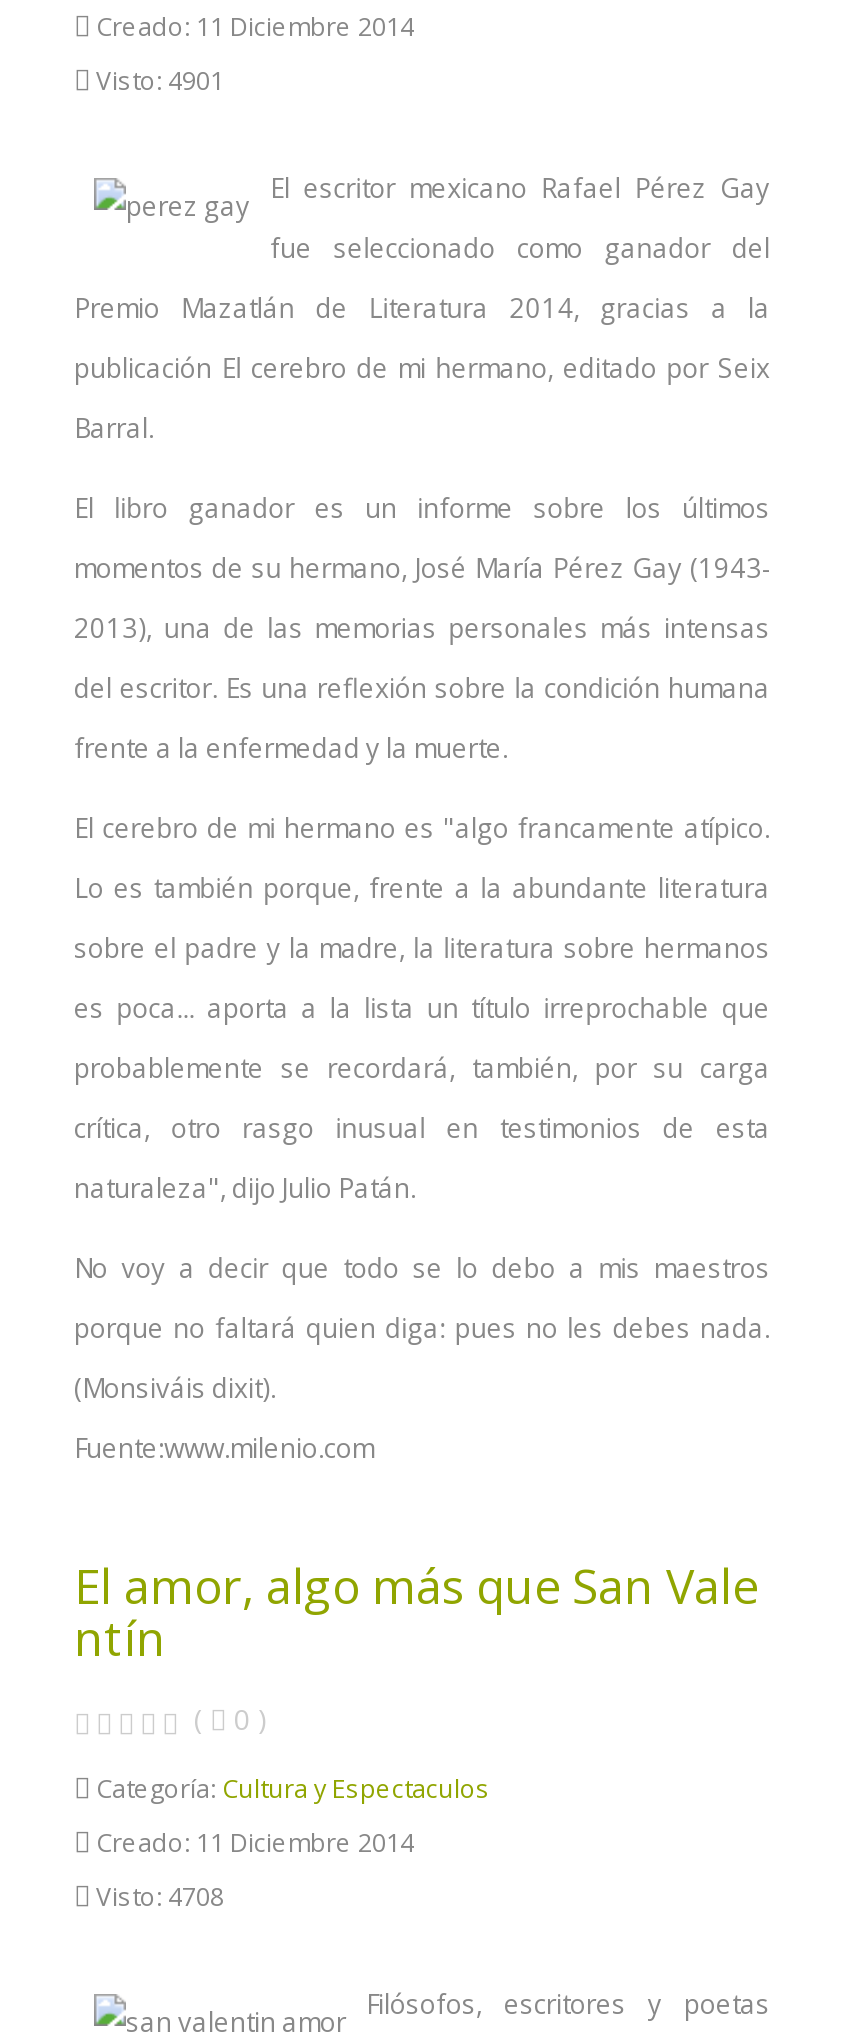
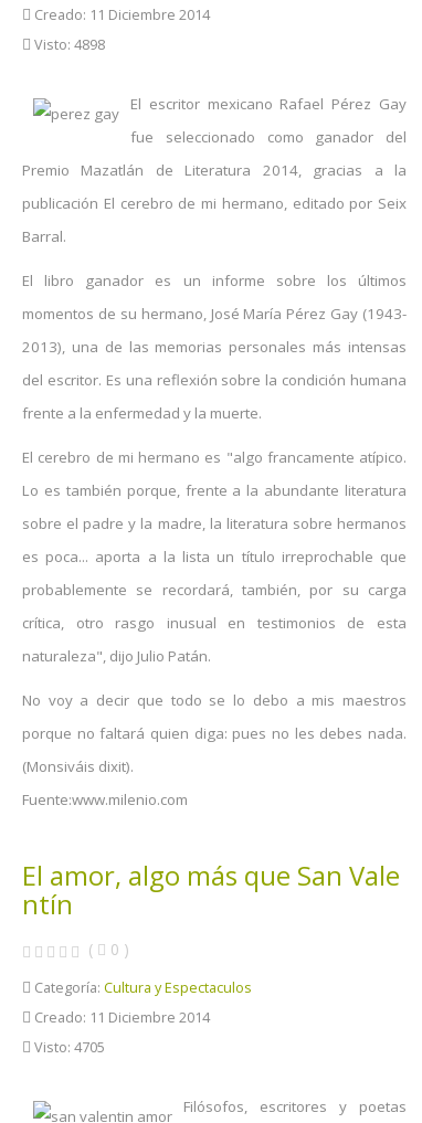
[90,64,224,98] Visto: 4901 -> [31,35,105,54] Visto: 4898
[90,1880,224,1914] Visto: 4708 -> [31,1038,105,1057] Visto: 4705

